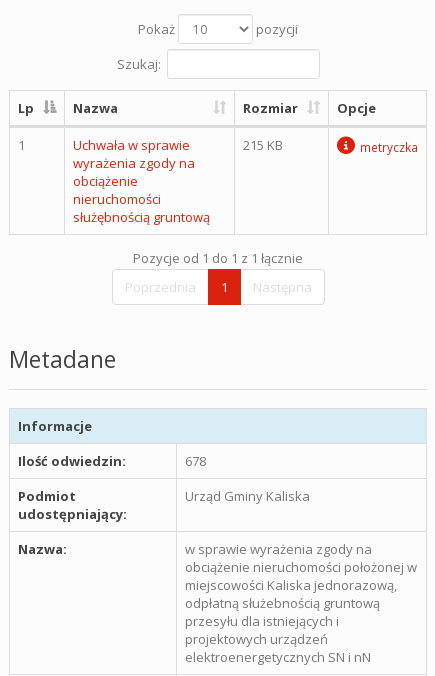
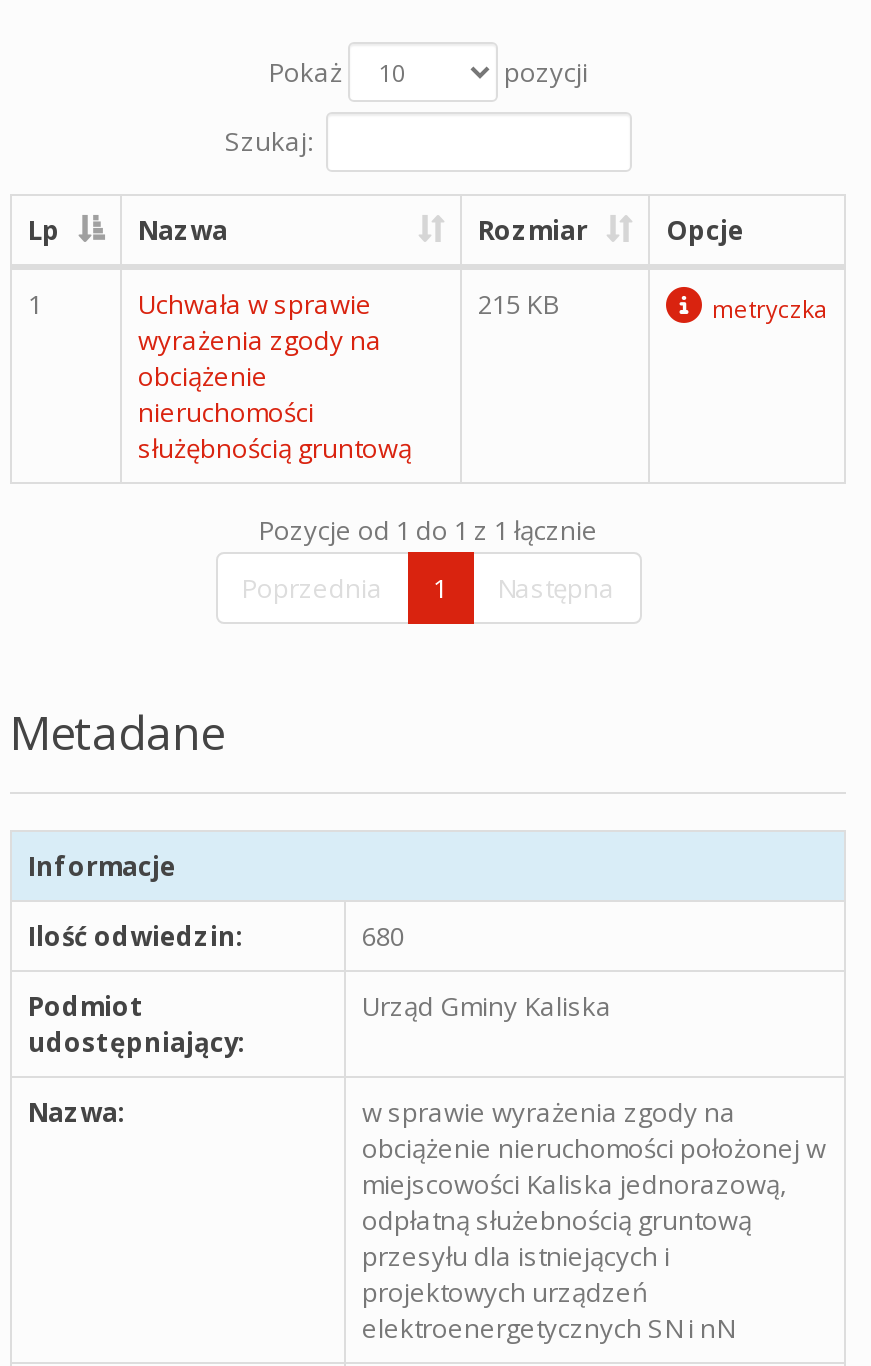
[185,451,206,469] 678 -> [362,917,404,953] 680

